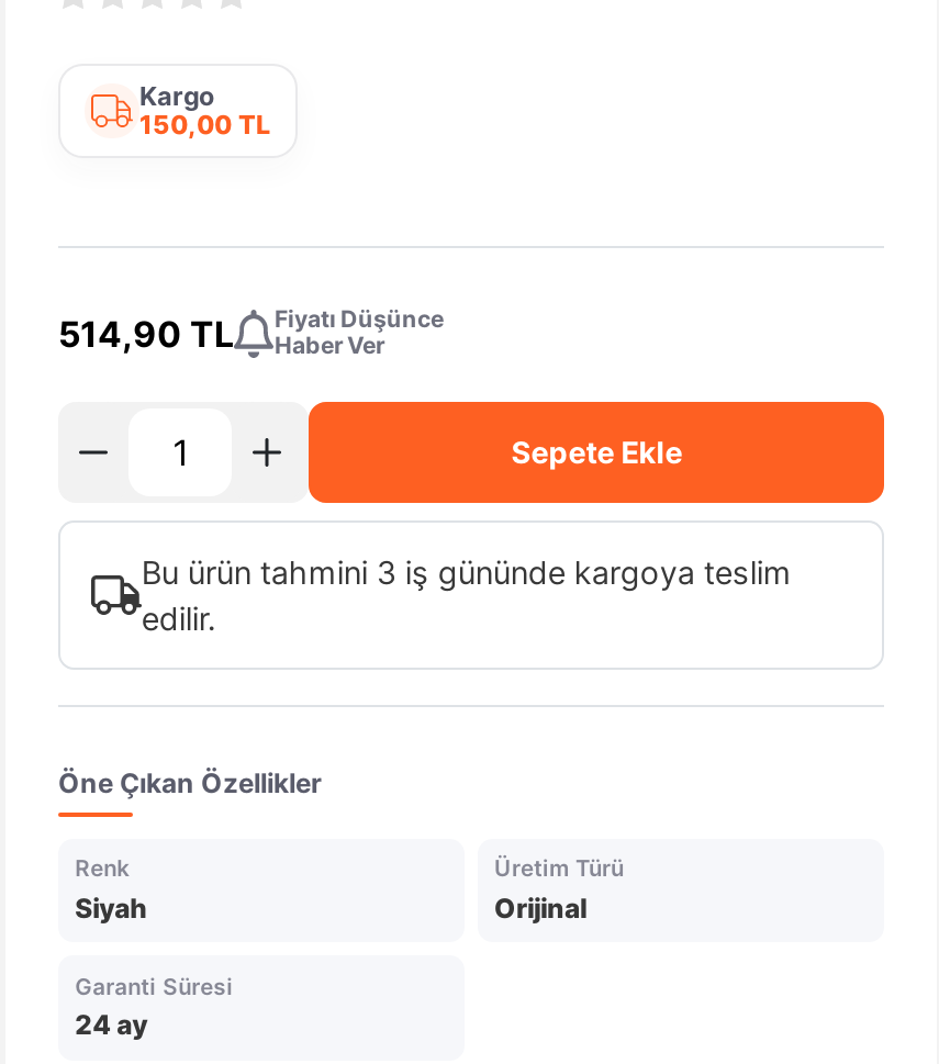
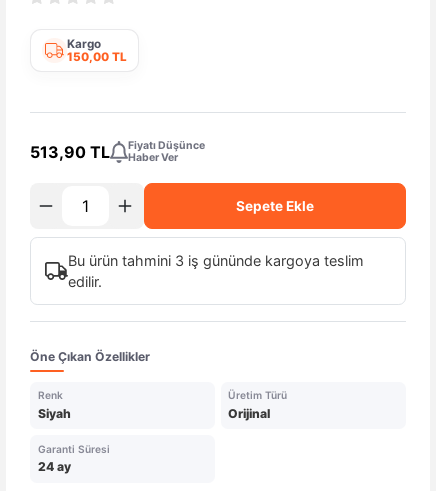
[58,305,444,360] 514,90 TL Fiyatı Düşünce Haber Ver -> [30,139,205,164] 513,90 TL Fiyatı Düşünce Haber Ver

